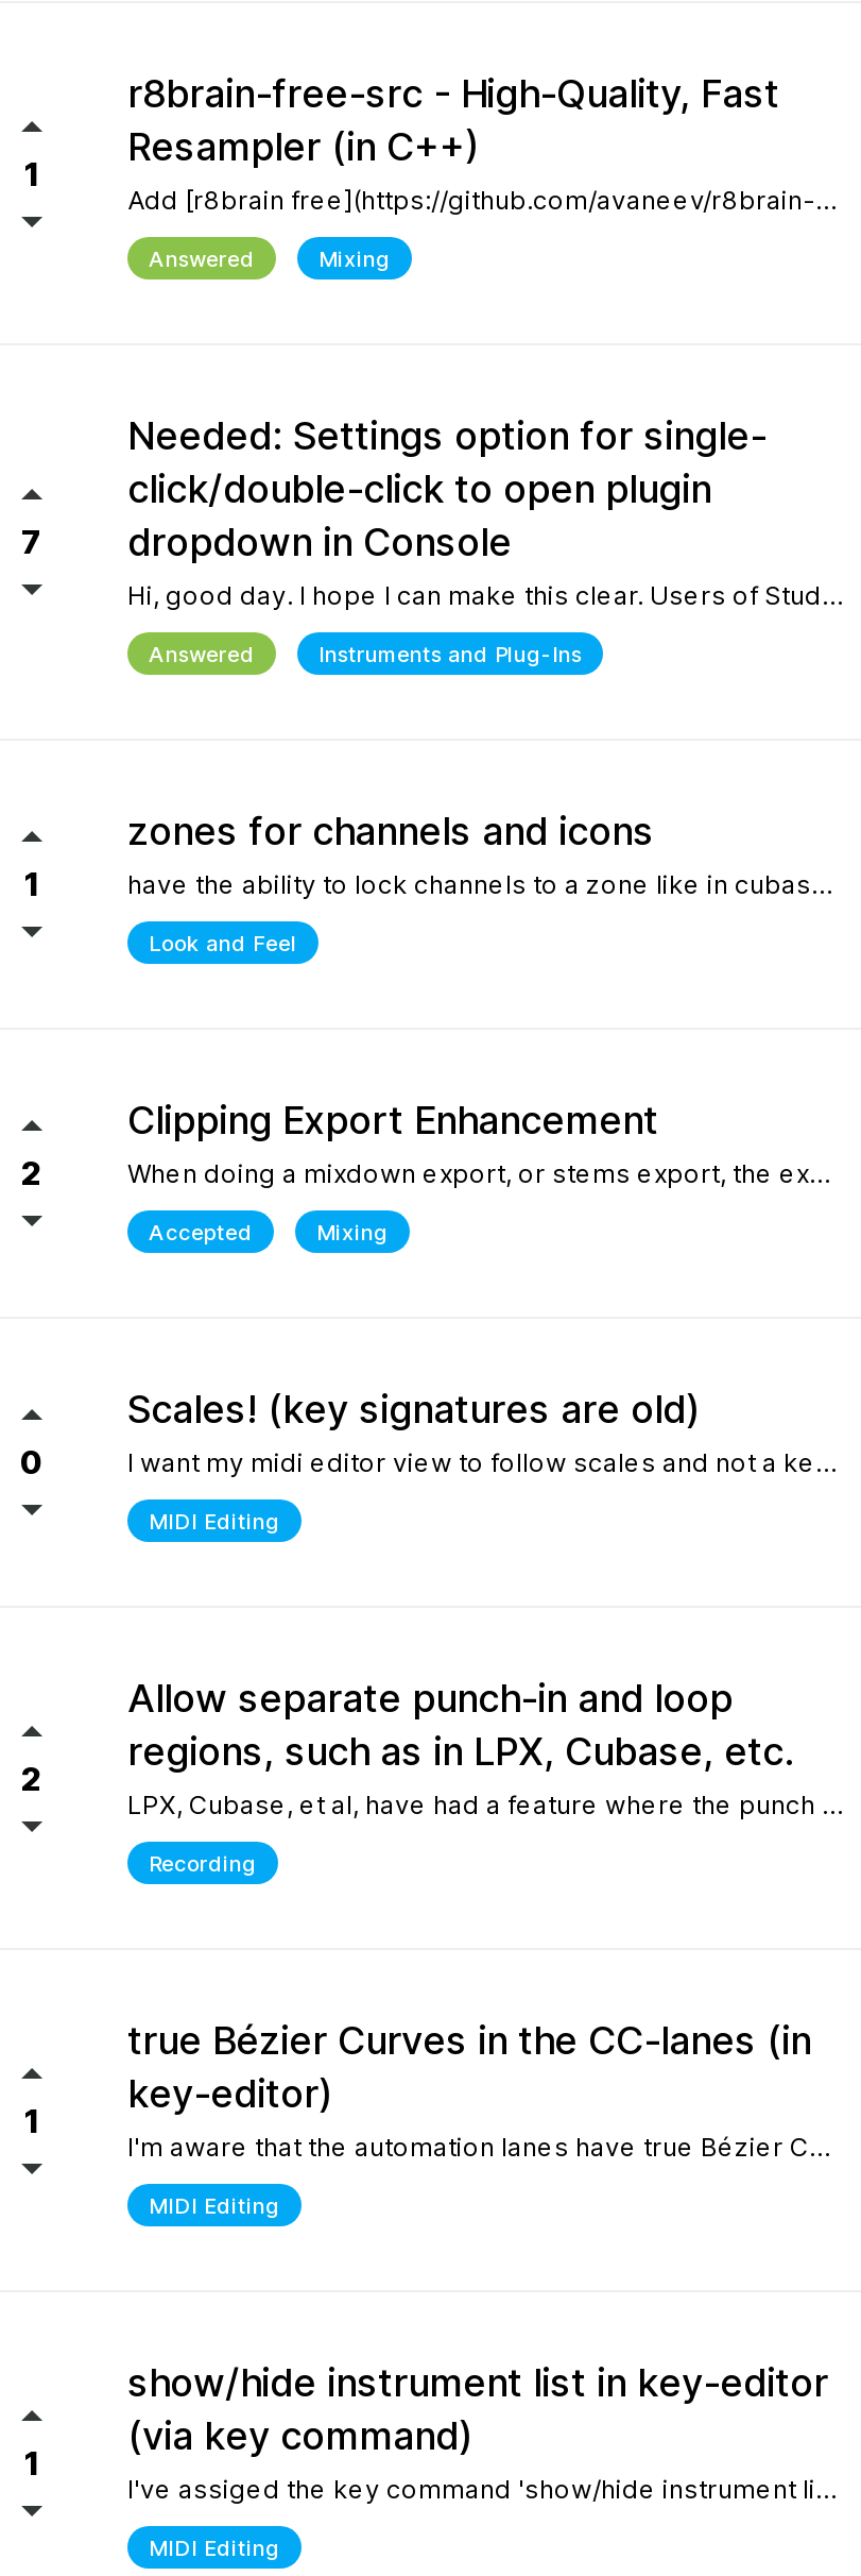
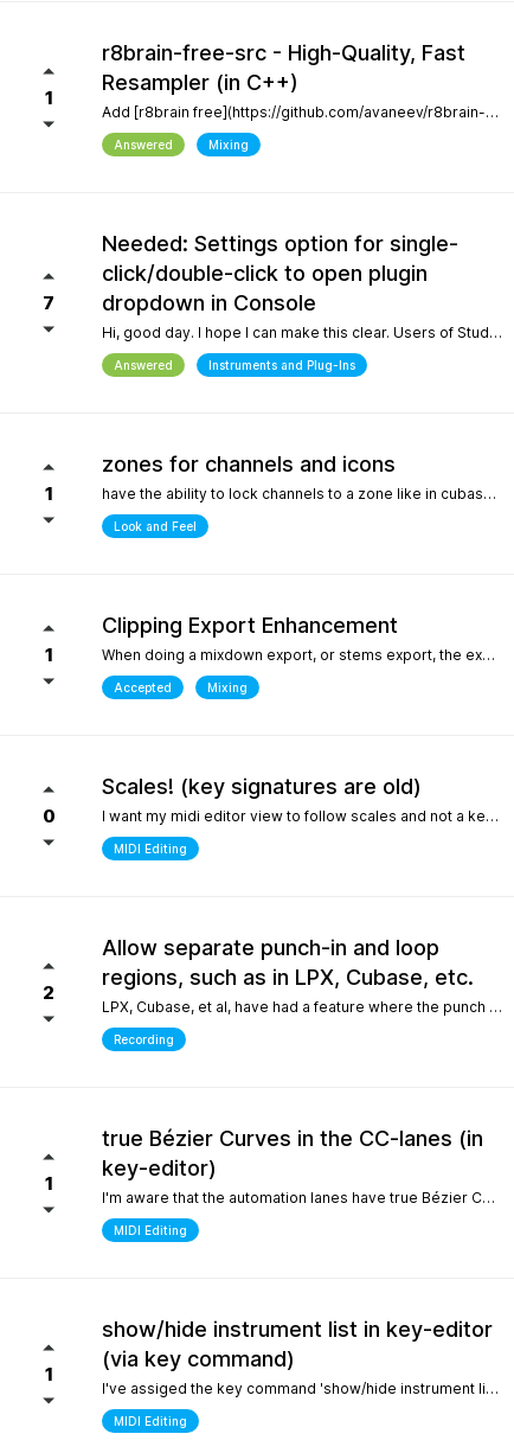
[21,1153,42,1193] 2 -> [44,644,53,666] 1

